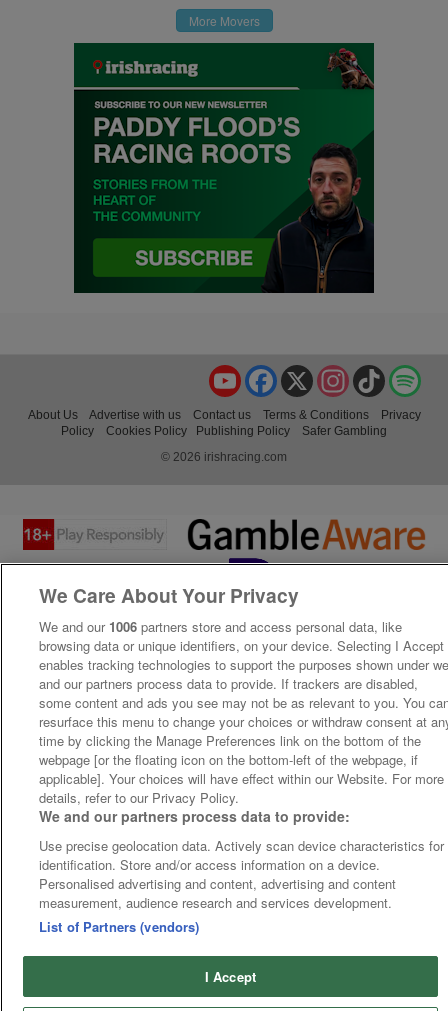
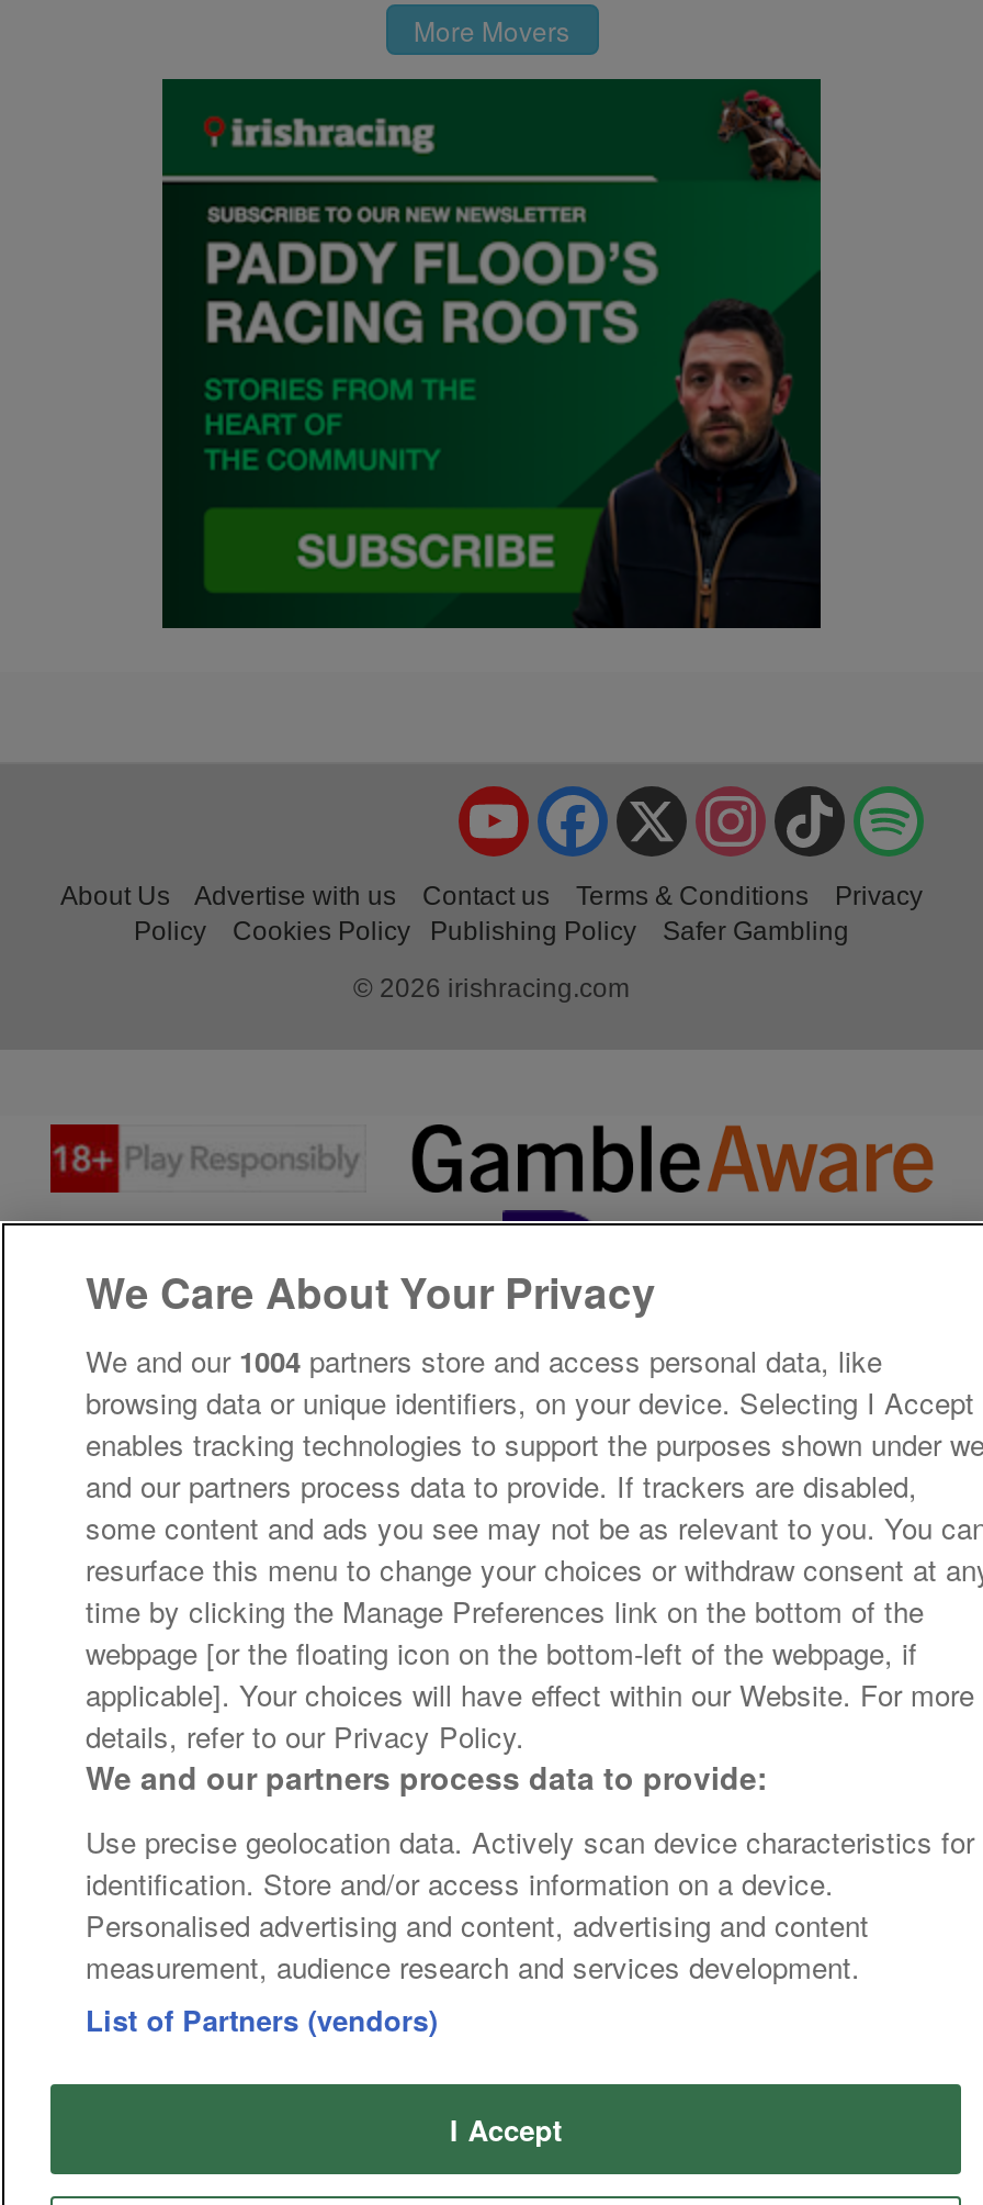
[39,617,402,636] We and our 1006 partners store and access personal data, like -> [86,1340,882,1381] We and our 1004 partners store and access personal data, like

